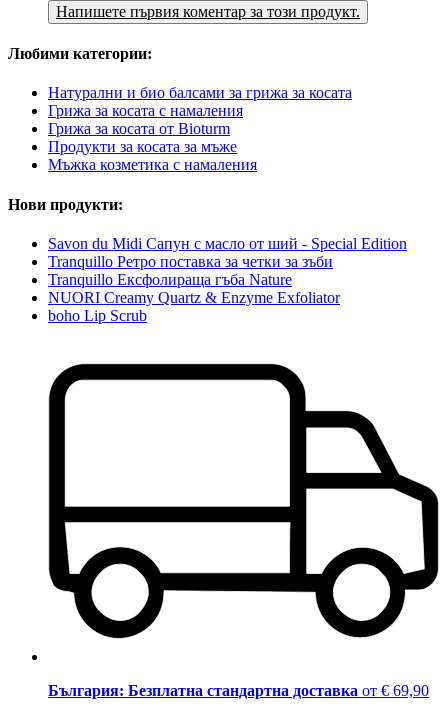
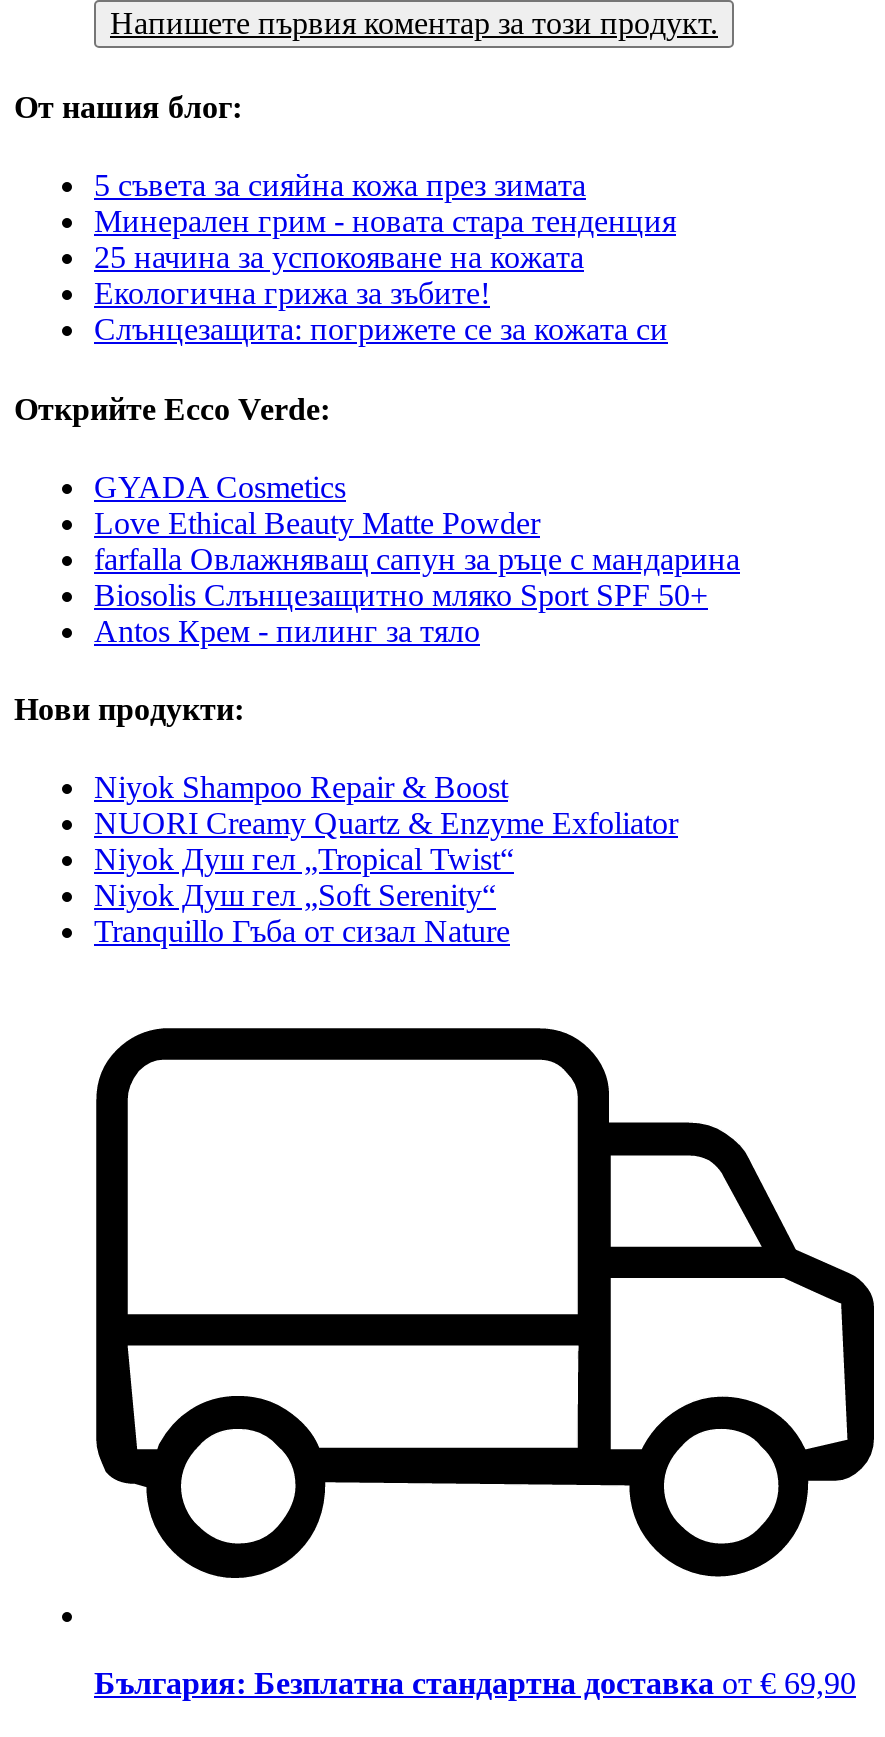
[8,45,352,173] Любими категории: | Натурални и био балсами за грижа за косата | Грижа за косата с намаления | Грижа за косата от Bioturm | Продукти за косата за мъже | Мъжка козметика с намаления -> [14,90,740,648] От нашия блог: | 5 съвета за сияйна кожа през зимата | Минерален грим - новата стара тенденция | 25 начина за успокояване на кожата | Екологична грижа за зъбите! | Слънцезащита: погрижете се за кожата си | Открийте Ecco Verde: | GYADA Cosmetics | Love Ethical Beauty Matte Powder | farfalla Овлажняващ сапун за ръце с мандарина | Biosolis Слънцезащитно мляко Sport SPF 50+ | Antos Крем - пилинг за тяло
[48,235,407,288] Savon du Midi Сапун с масло от ший - Special Edition | Tranquillo Ретро поставка за четки за зъби | Tranquillo Ексфолираща гъба Nature -> [94,771,508,805] Niyok Shampoo Repair & Boost
[48,307,147,324] boho Lip Scrub -> [94,843,514,949] Niyok Душ гел „Tropical Twist“ | Niyok Душ гел „Soft Serenity“ | Tranquillo Гъба от сизал Nature

